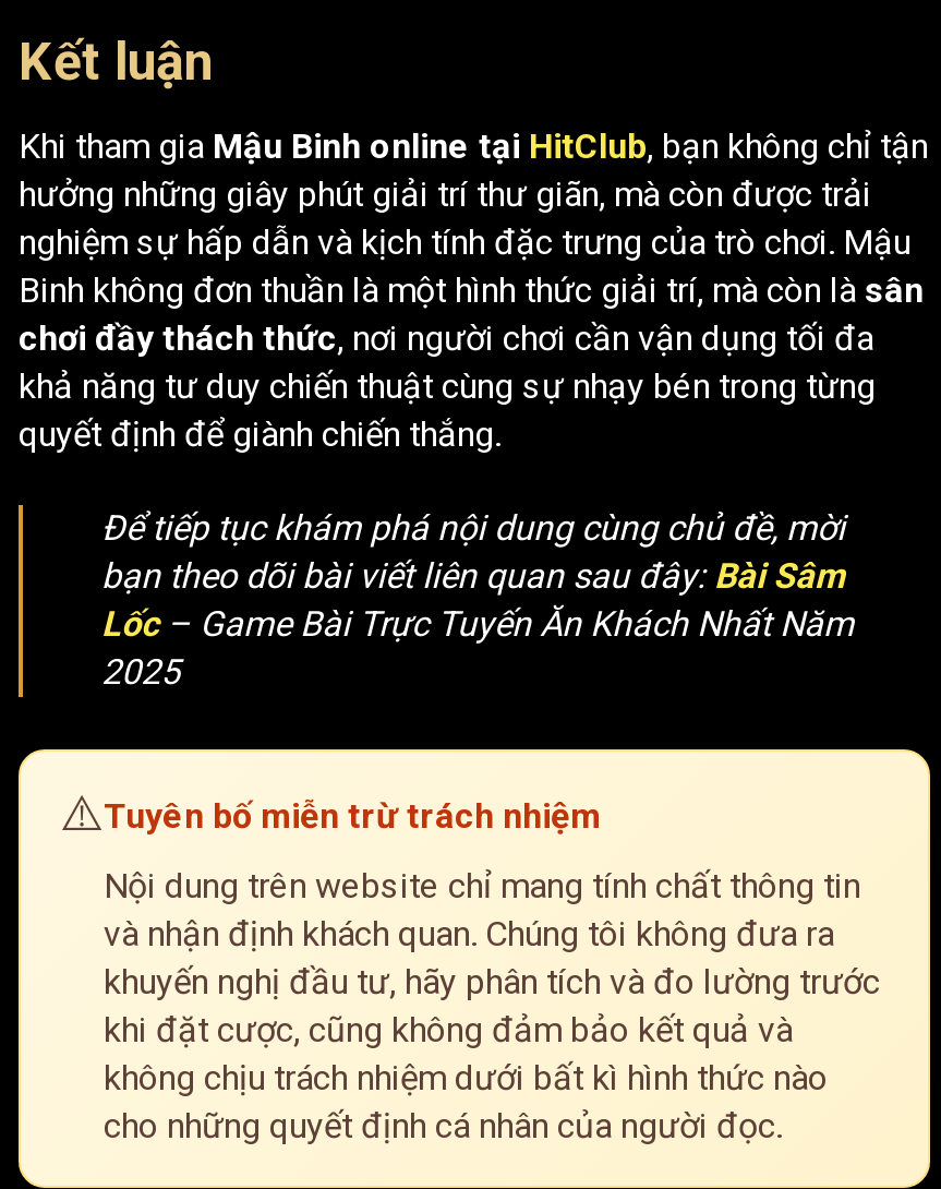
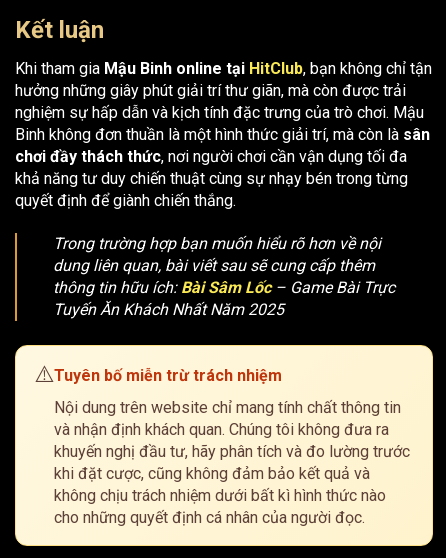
[101,507,854,692] Để tiếp tục khám phá nội dung cùng chủ đề, mời | bạn theo dõi bài viết liên quan sau đây: Bài Sâm | Lốc – Game Bài Trực Tuyến Ăn Khách Nhất Năm | 2025 -> [53,234,395,319] Trong trường hợp bạn muốn hiểu rõ hơn về nội | dung liên quan, bài viết sau sẽ cung cấp thêm | thông tin hữu ích: Bài Sâm Lốc – Game Bài Trực | Tuyến Ăn Khách Nhất Năm 2025

